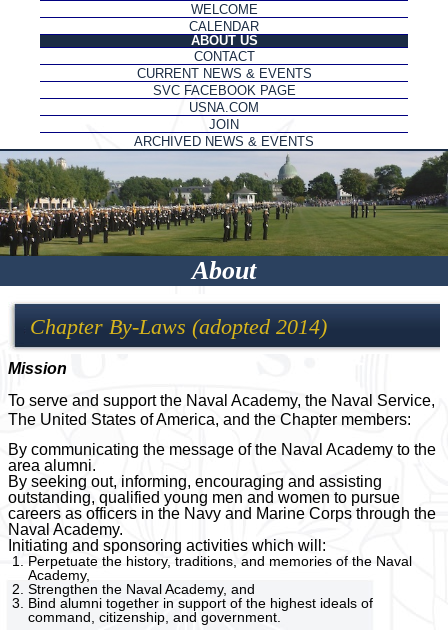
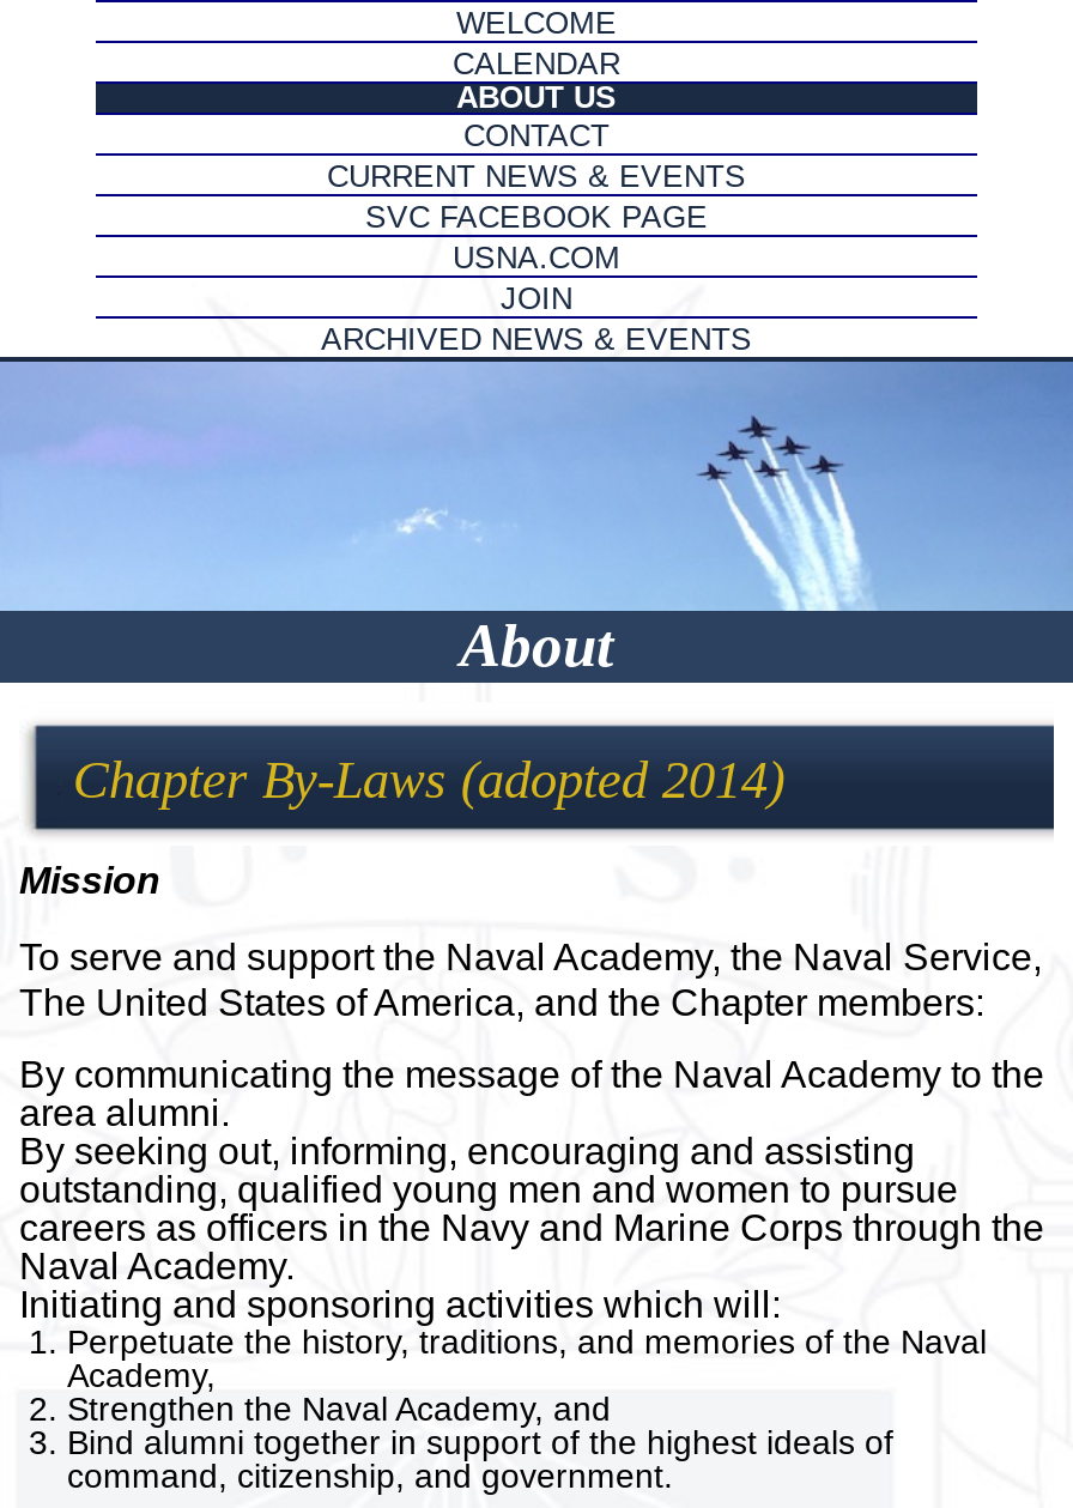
[3,150,445,256] [image] -> [7,359,1066,613] [image]

